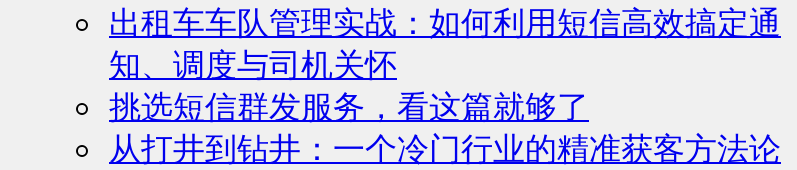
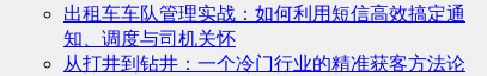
[109,89,589,123] 挑选短信群发服务，看这篇就够了 -> none

